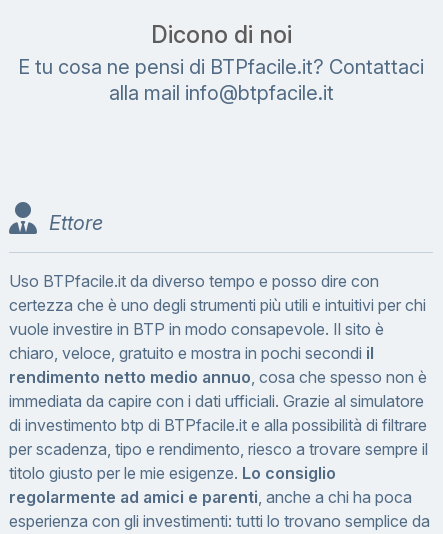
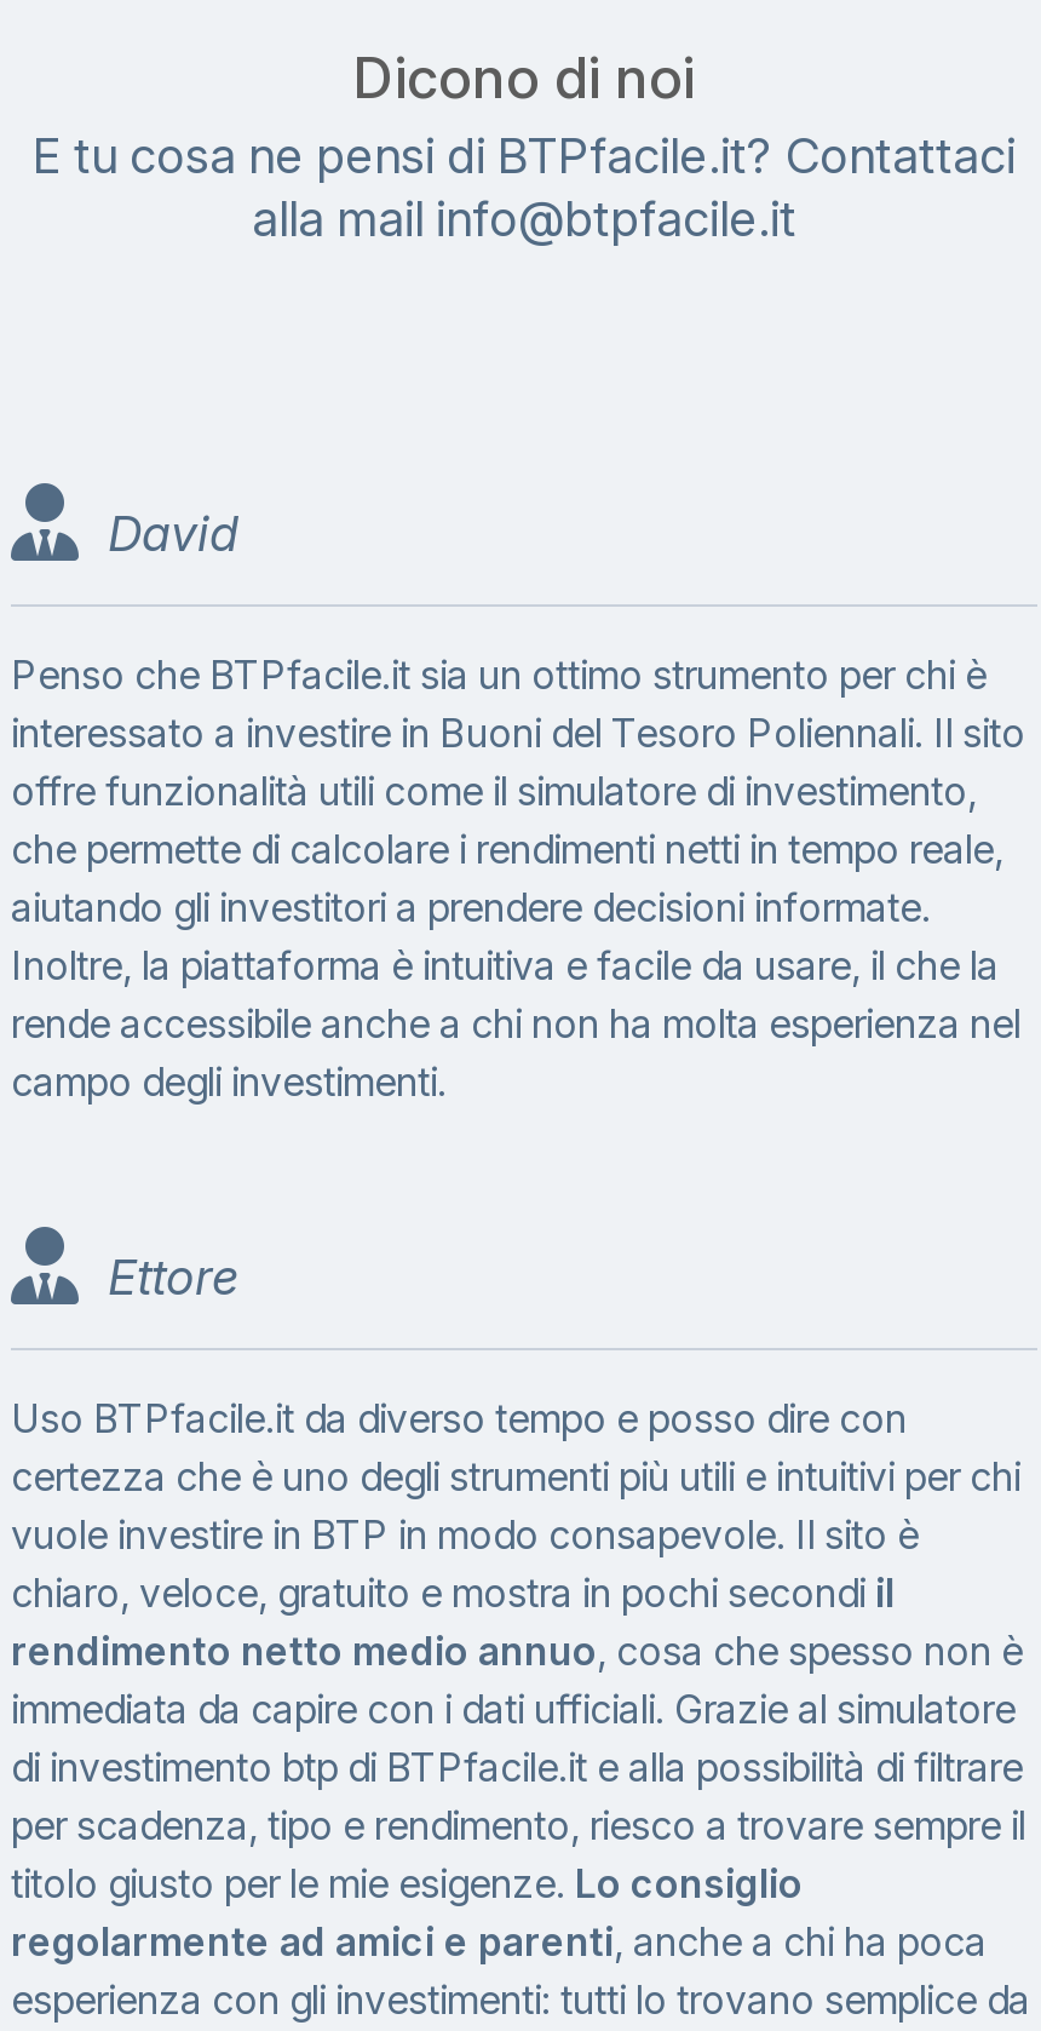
none -> [11,505,1025,1106] David | Penso che BTPfacile.it sia un ottimo strumento per chi è | interessato a investire in Buoni del Tesoro Poliennali. Il sito | offre funzionalità utili come il simulatore di investimento, | che permette di calcolare i rendimenti netti in tempo reale, | aiutando gli investitori a prendere decisioni informate. | Inoltre, la piattaforma è intuitiva e facile da usare, il che la | rende accessibile anche a chi non ha molta esperienza nel | campo degli investimenti.

